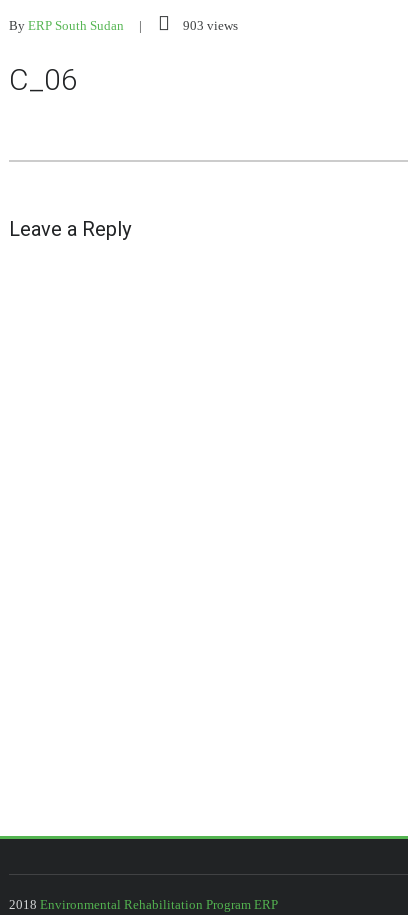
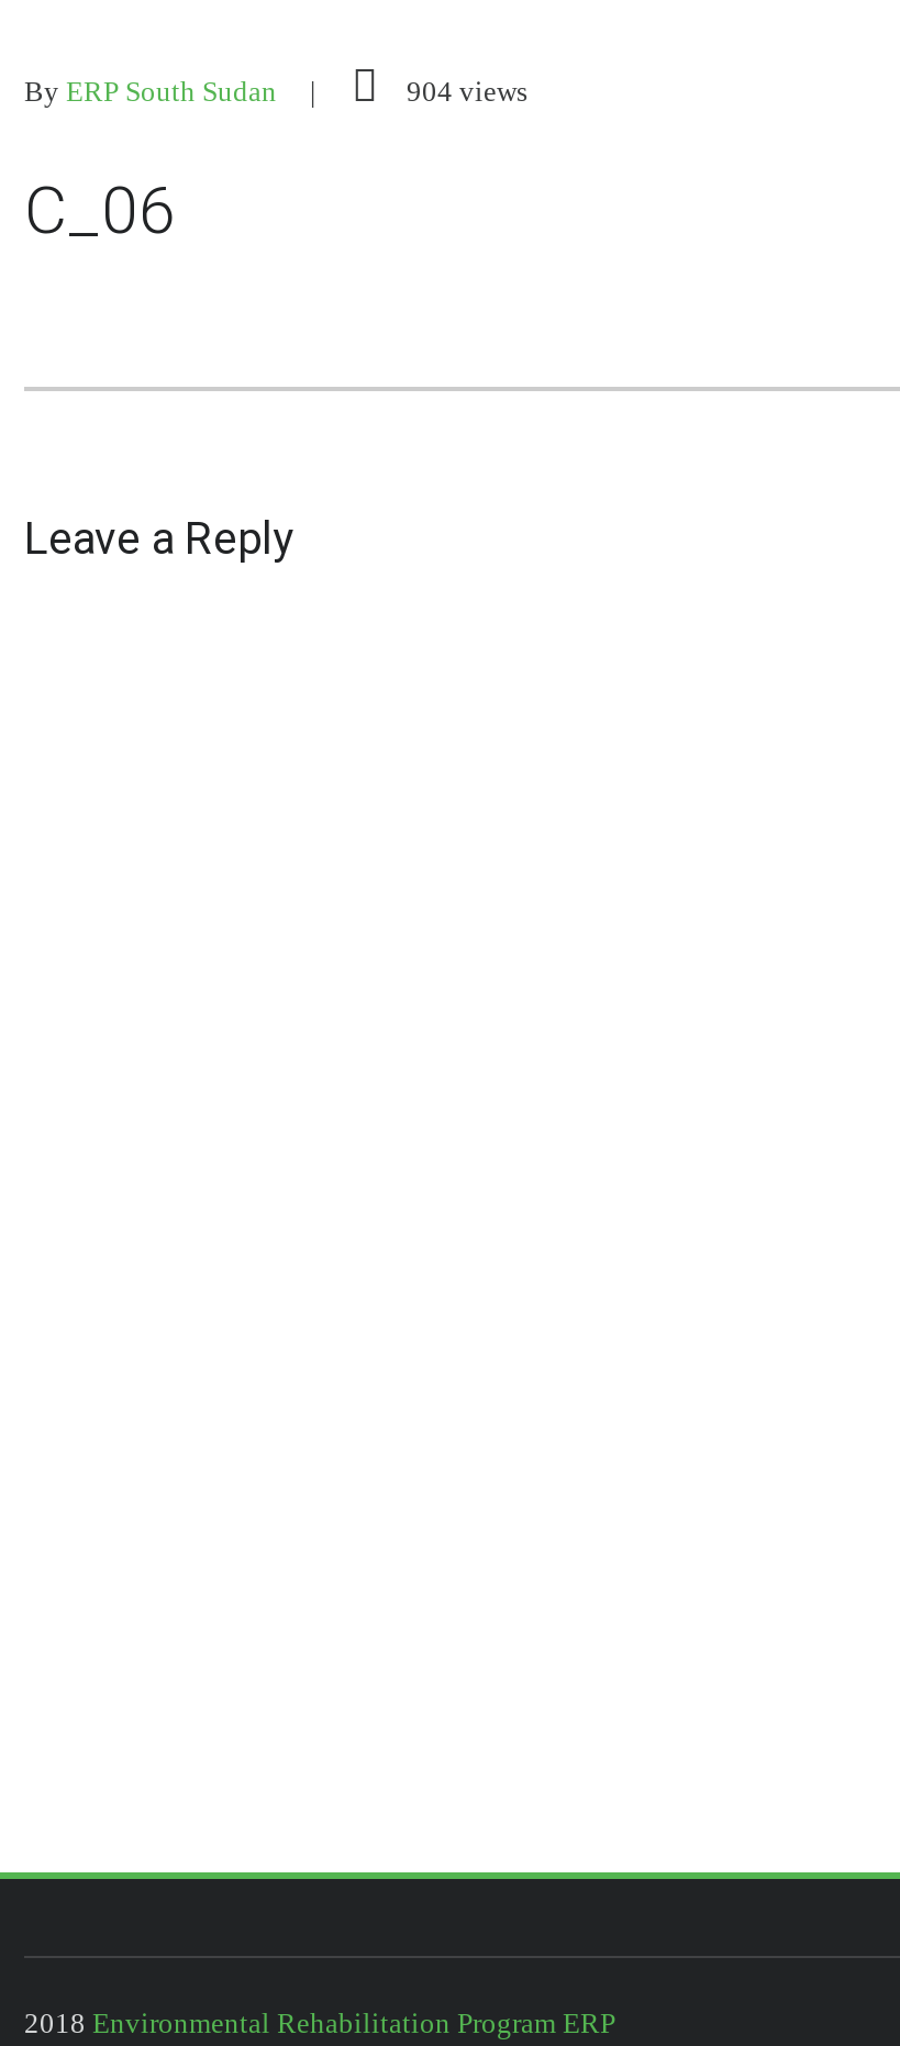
[180,18,238,33] 903 views -> [400,75,527,108] 904 views

